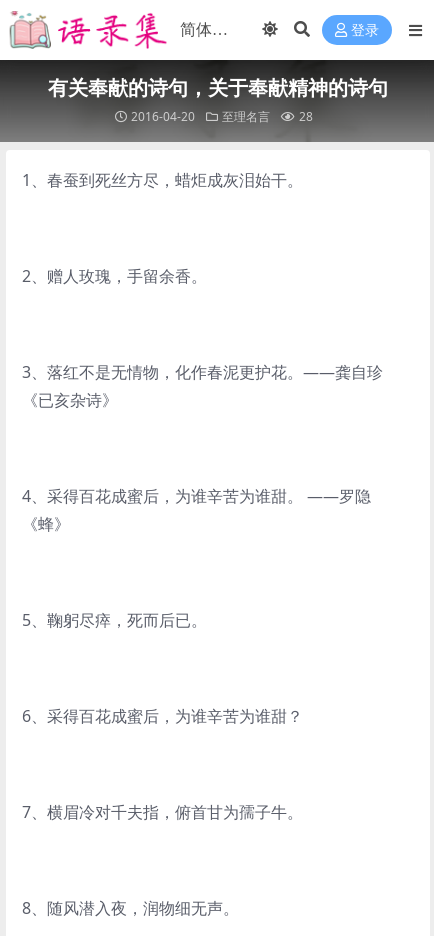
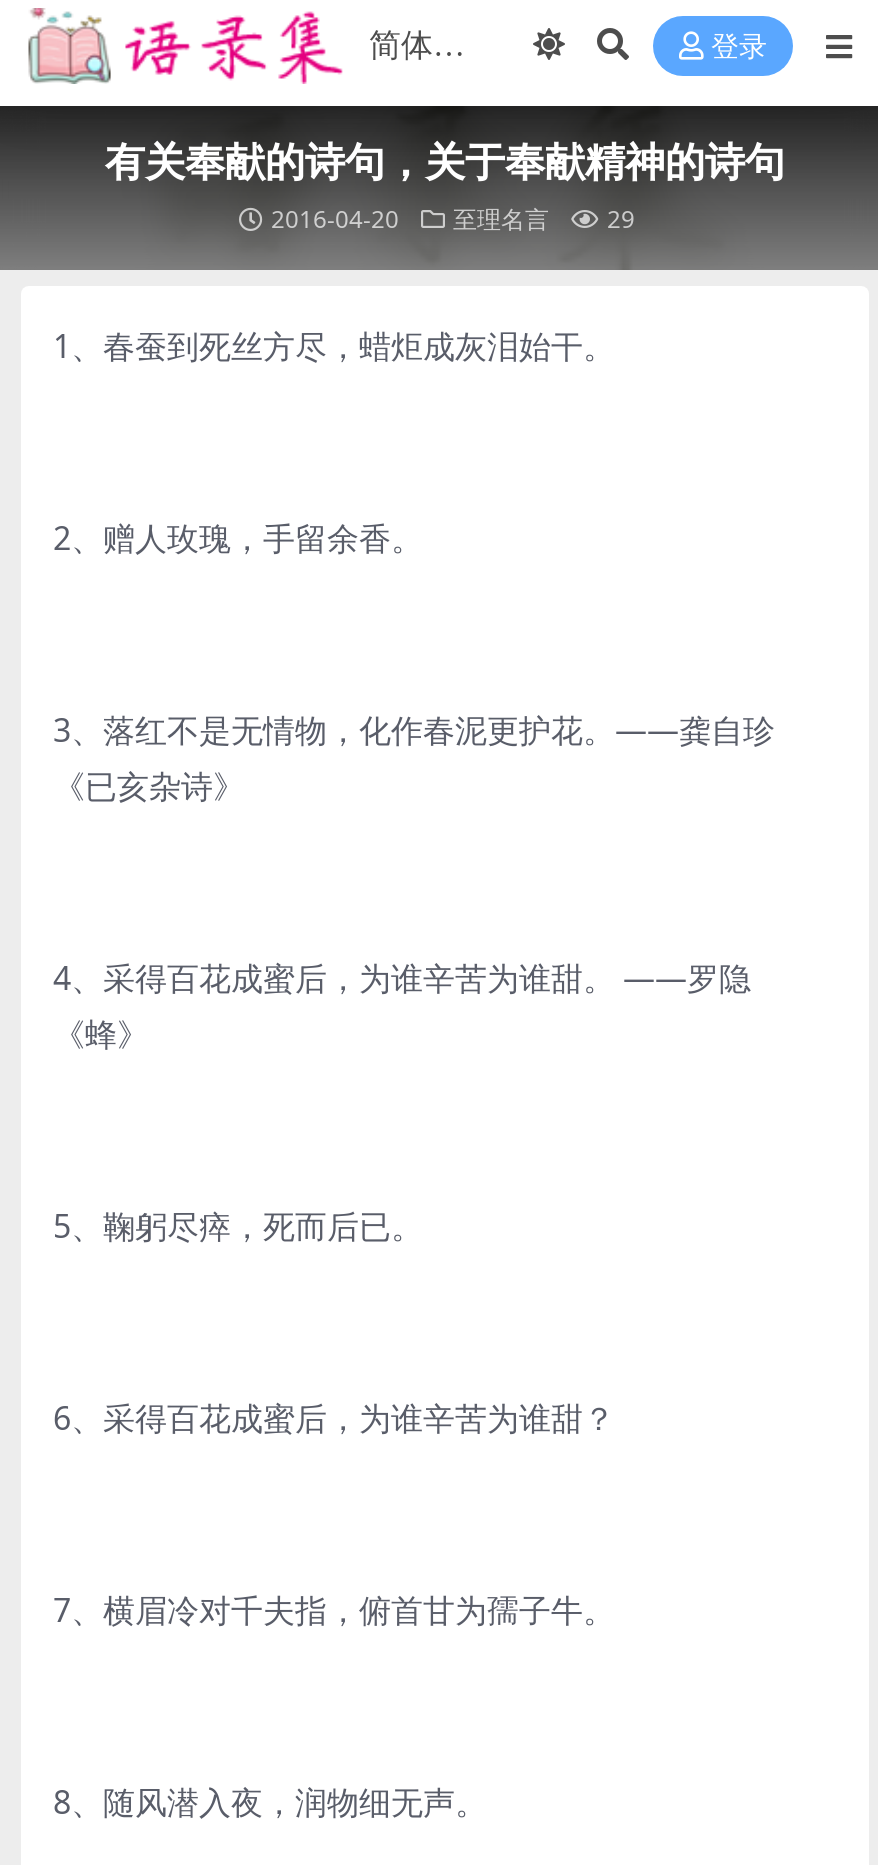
[131,108,313,125] 2016-04-20 至理名言 28 -> [271,202,635,236] 2016-04-20 至理名言 29

